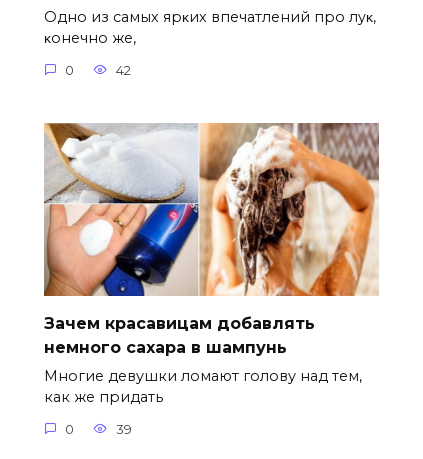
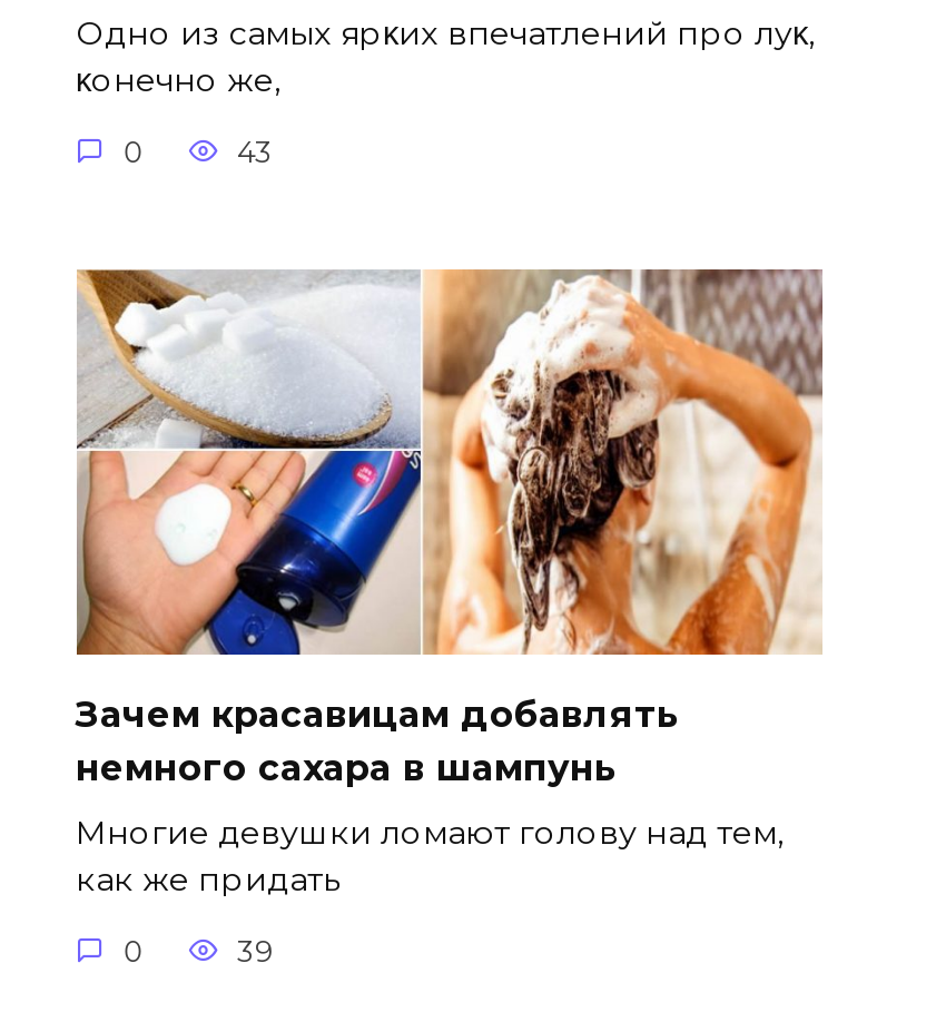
[116,62,131,77] 42 -> [237,135,273,168] 43

